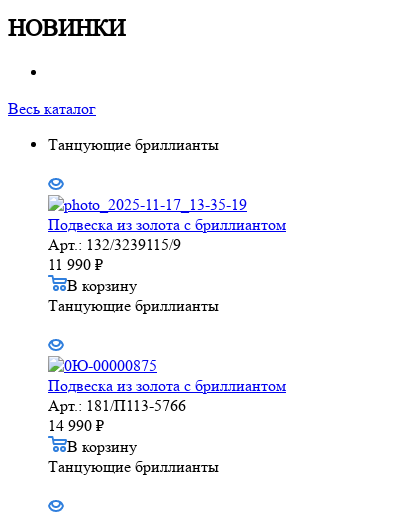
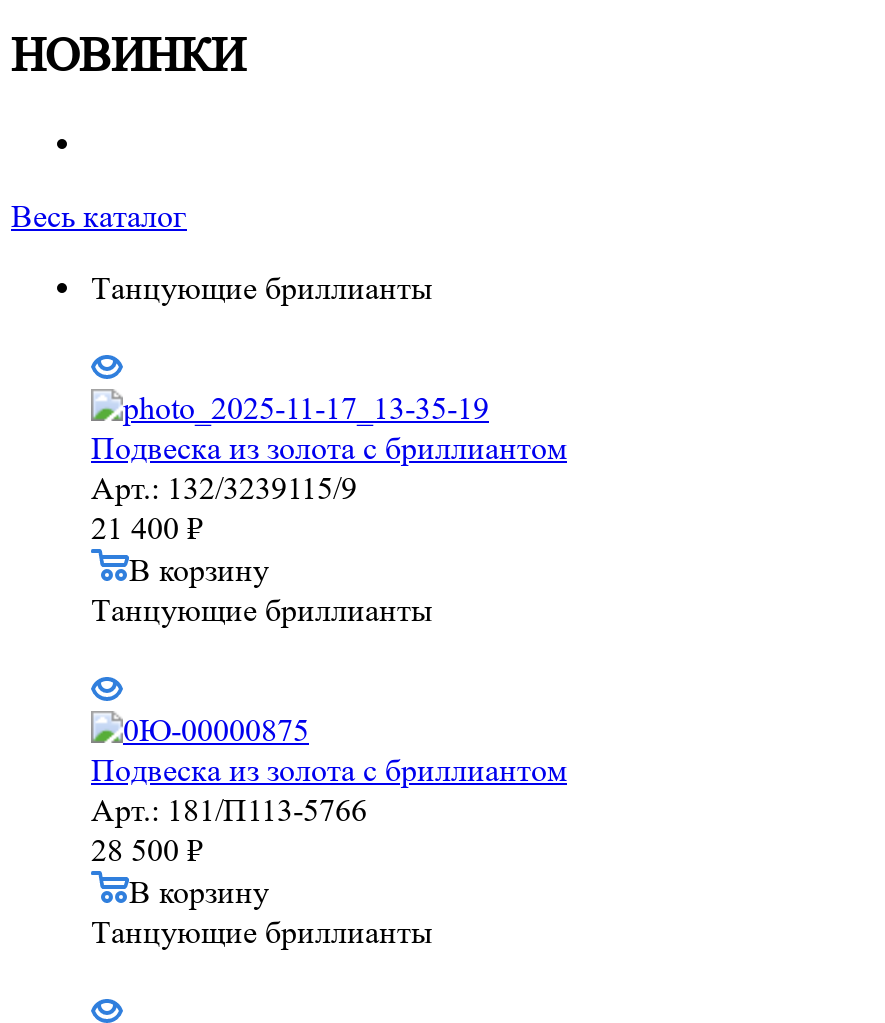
[48,255,103,274] 11 990 ₽ -> [91,509,203,547] 21 400 ₽
[48,416,104,435] 14 990 ₽ -> [91,831,203,869] 28 500 ₽

